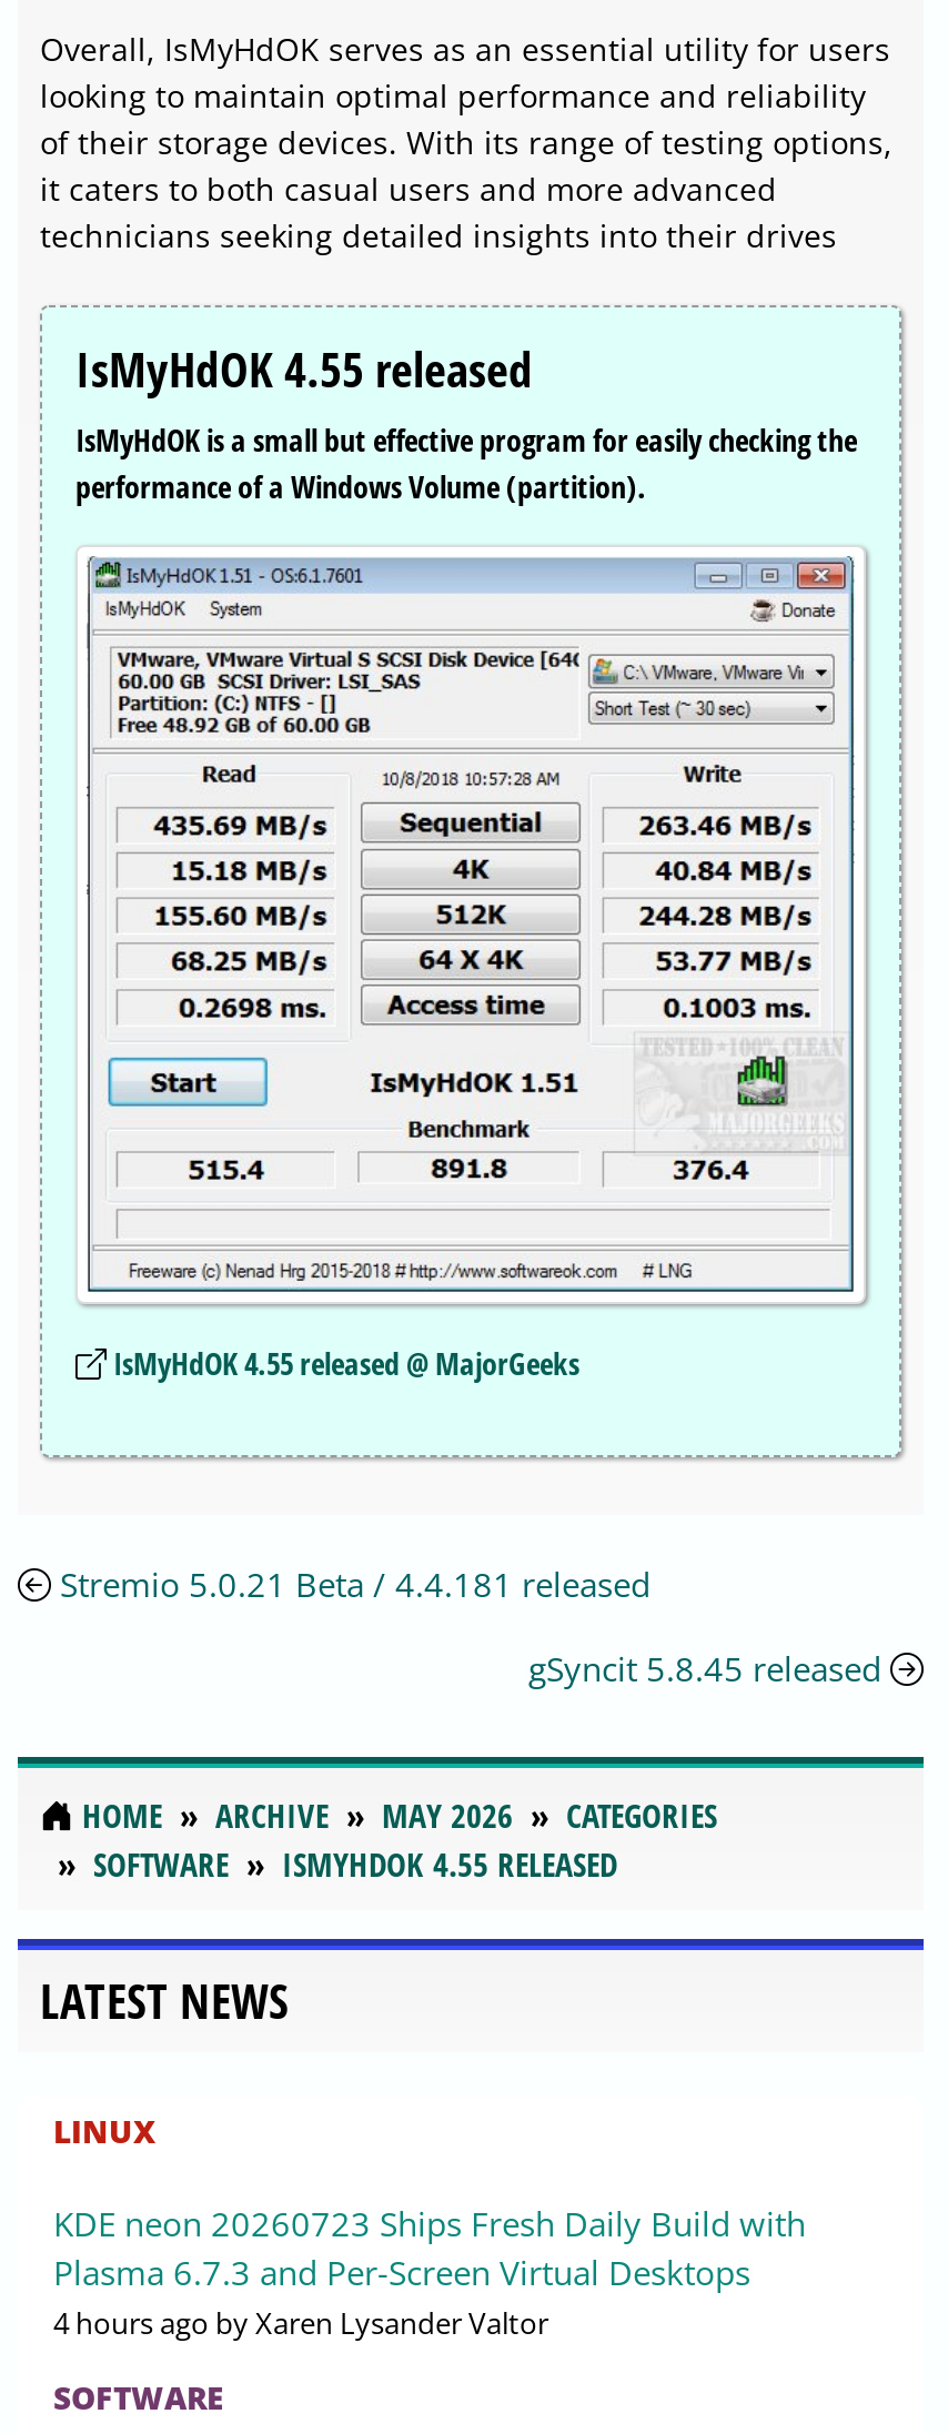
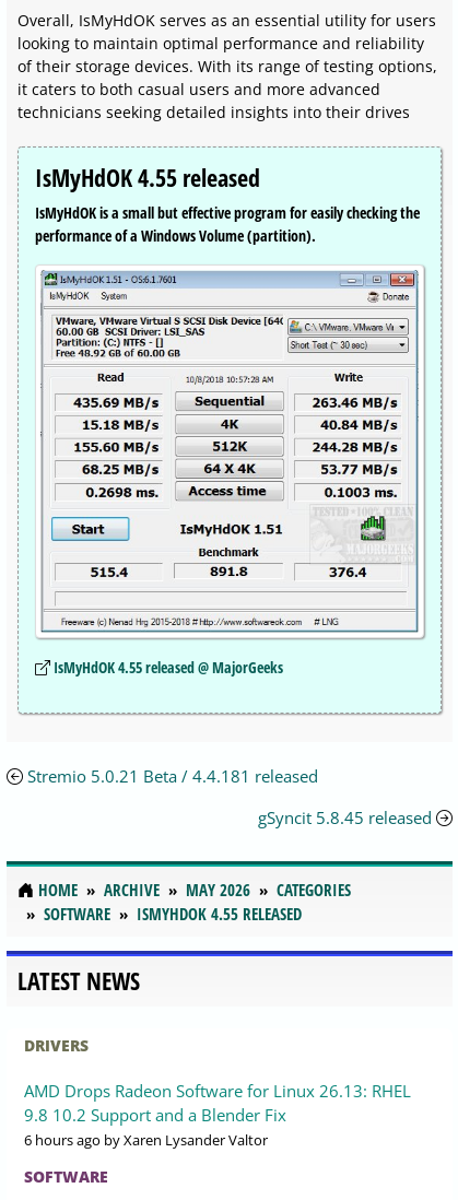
[53,2110,155,2152] LINUX -> [24,1035,89,1056] DRIVERS
[53,2201,806,2343] KDE neon 20260723 Ships Fresh Daily Build with | Plasma 6.7.3 and Per-Screen Virtual Desktops | 4 hours ago by Xaren Lysander Valtor -> [24,1080,411,1150] AMD Drops Radeon Software for Linux 26.13: RHEL | 9.8 10.2 Support and a Blender Fix | 6 hours ago by Xaren Lysander Valtor

